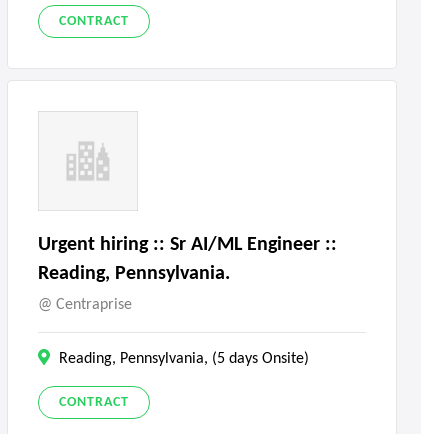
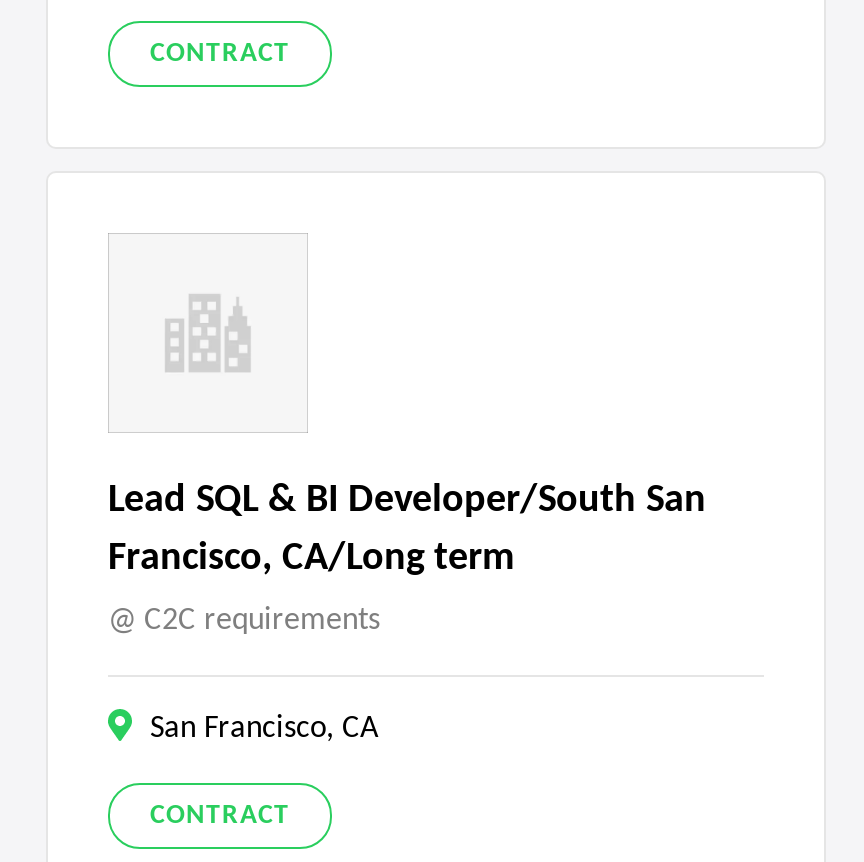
[38,235,337,284] Urgent hiring :: Sr AI/ML Engineer :: | Reading, Pennsylvania. -> [108,482,706,580] Lead SQL & BI Developer/South San | Francisco, CA/Long term
[52,297,132,313] Centraprise -> [136,606,380,638] C2C requirements
[59,351,309,367] Reading, Pennsylvania, (5 days Onsite) -> [150,714,378,746] San Francisco, CA

